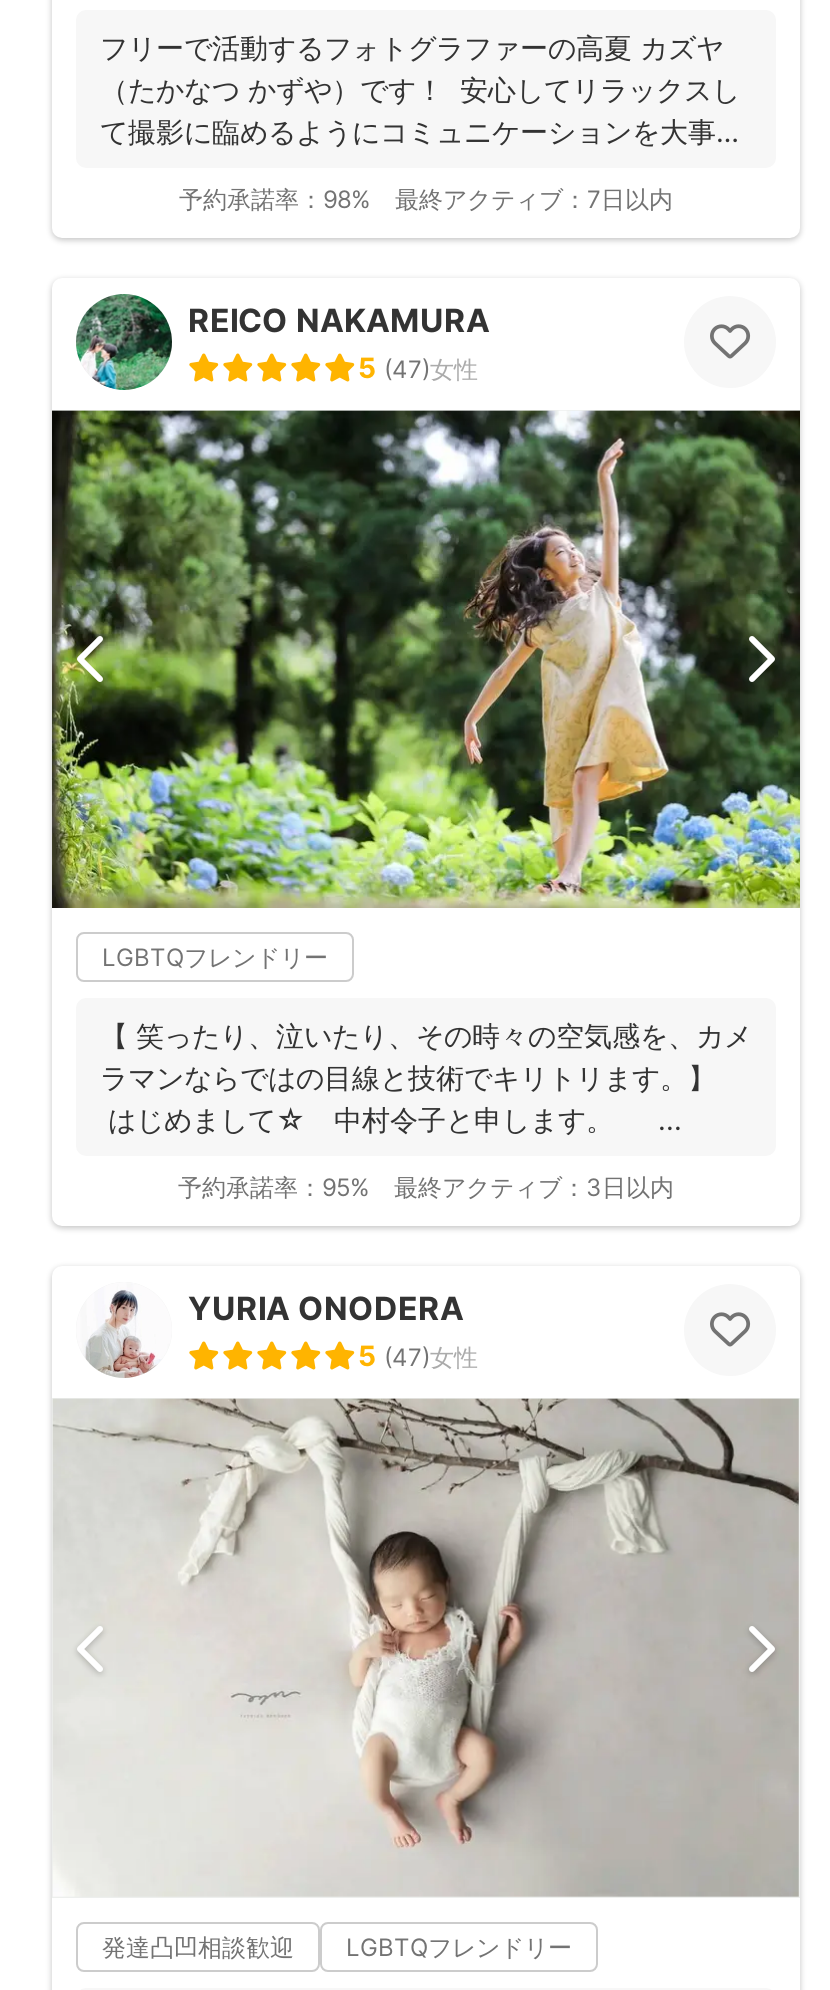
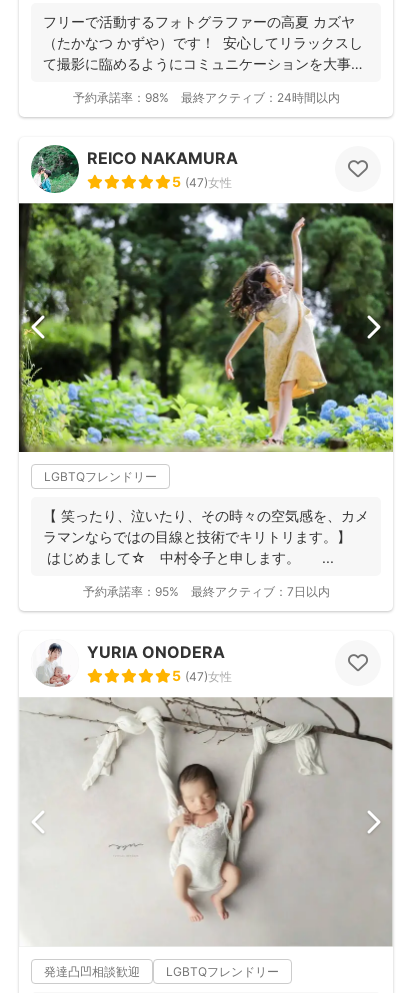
moved [395,184,673,214] -> [190,584,329,599]: 最終アクティブ：7日以内
none -> [180,90,339,105] 最終アクティブ：24時間以内
[394,1173,674,1203] 最終アクティブ：3日以内 -> none

